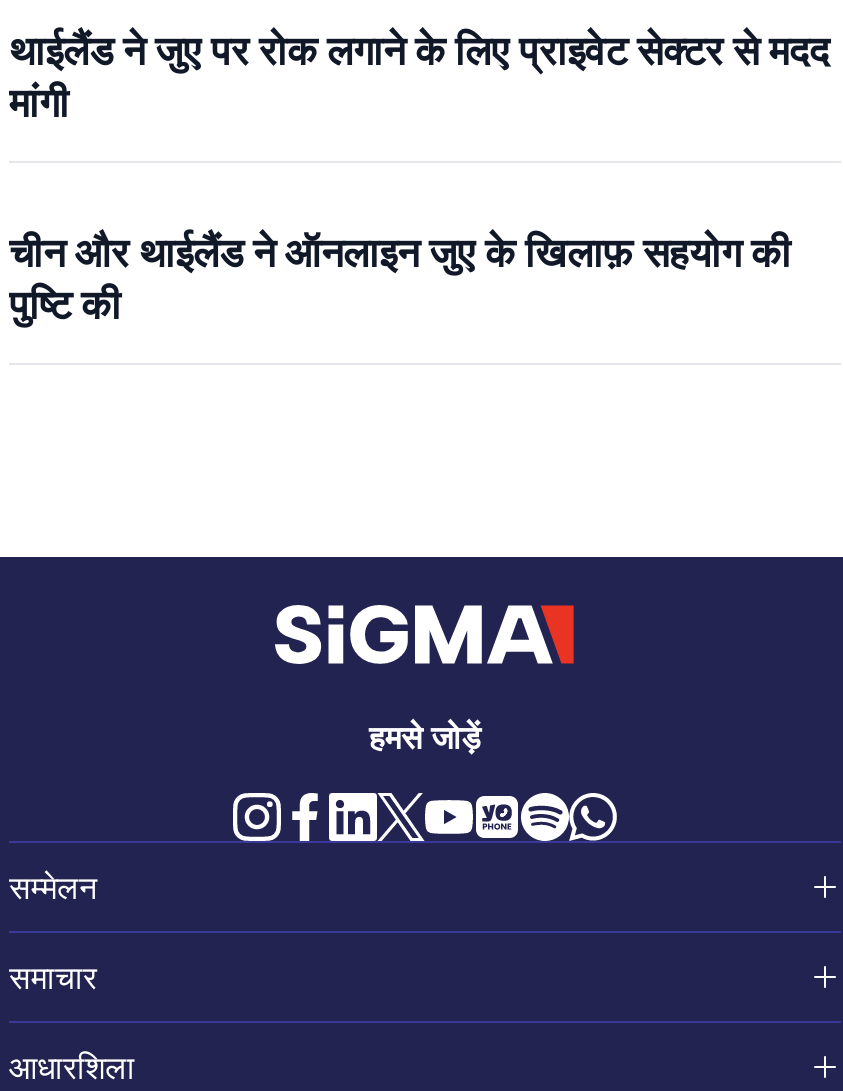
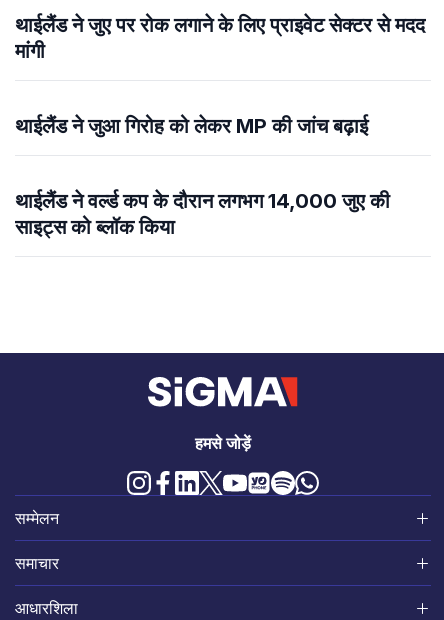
[9,229,791,329] चीन और थाईलैंड ने ऑनलाइन जुए के खिलाफ़ सहयोग की | पुष्टि की -> [15,114,390,239] थाईलैंड ने जुआ गिरोह को लेकर MP की जांच बढ़ाई | थाईलैंड ने वर्ल्ड कप के दौरान लगभग 14,000 जुए की | साइट्स को ब्लॉक किया

